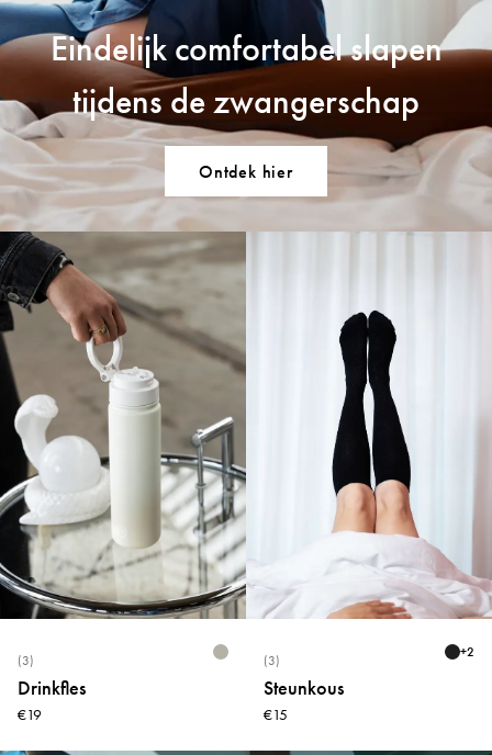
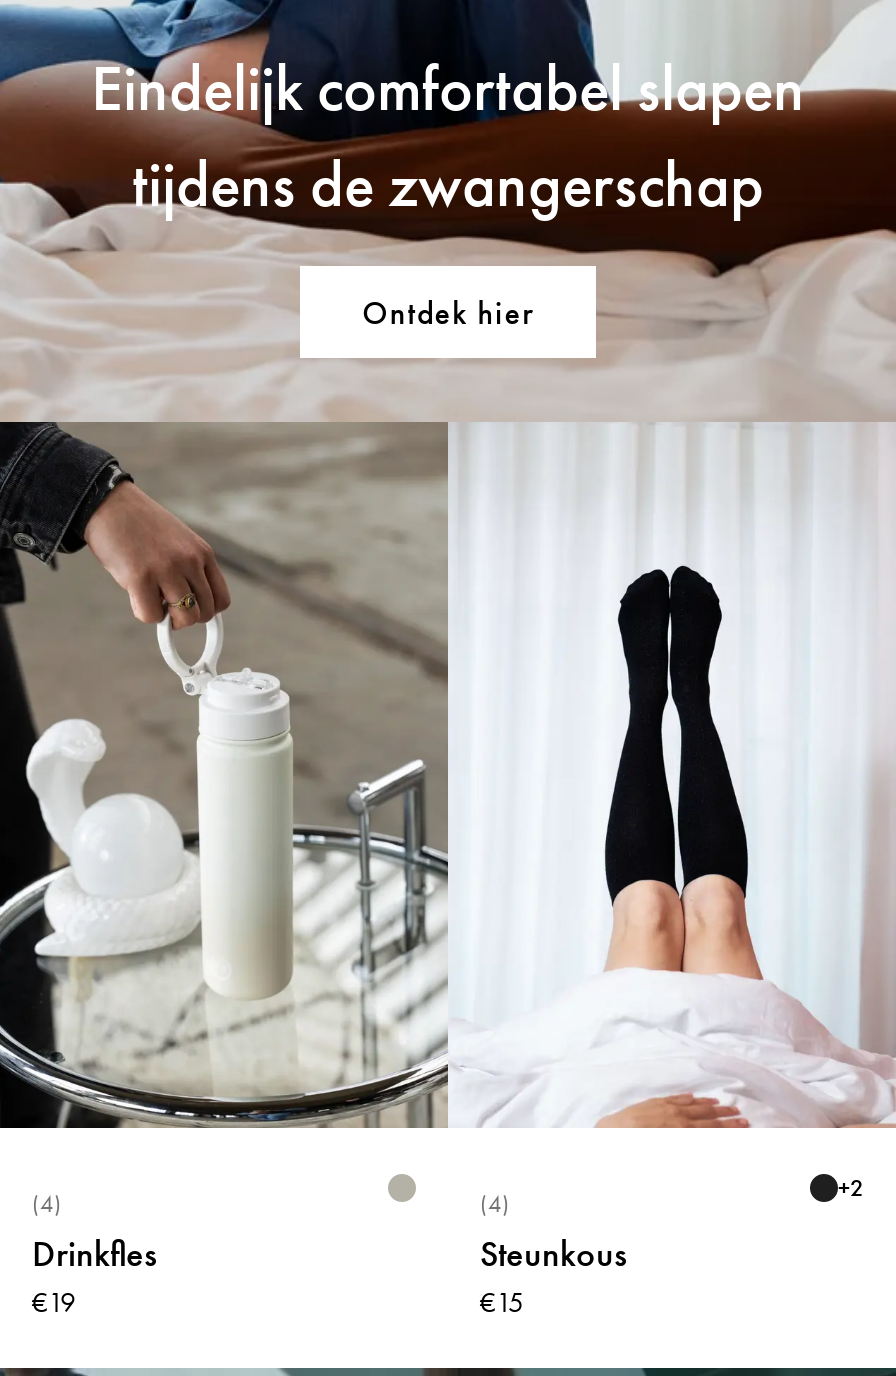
[18,651,34,669] (3) -> [32,1187,62,1219] (4)
[264,651,280,669] (3) -> [480,1187,510,1219] (4)

